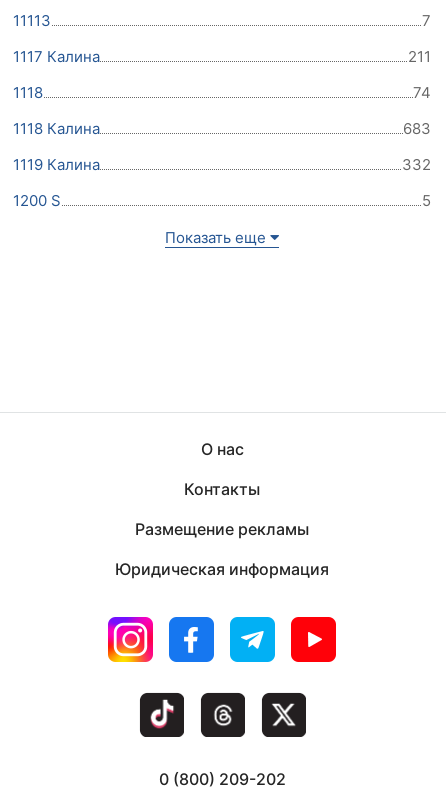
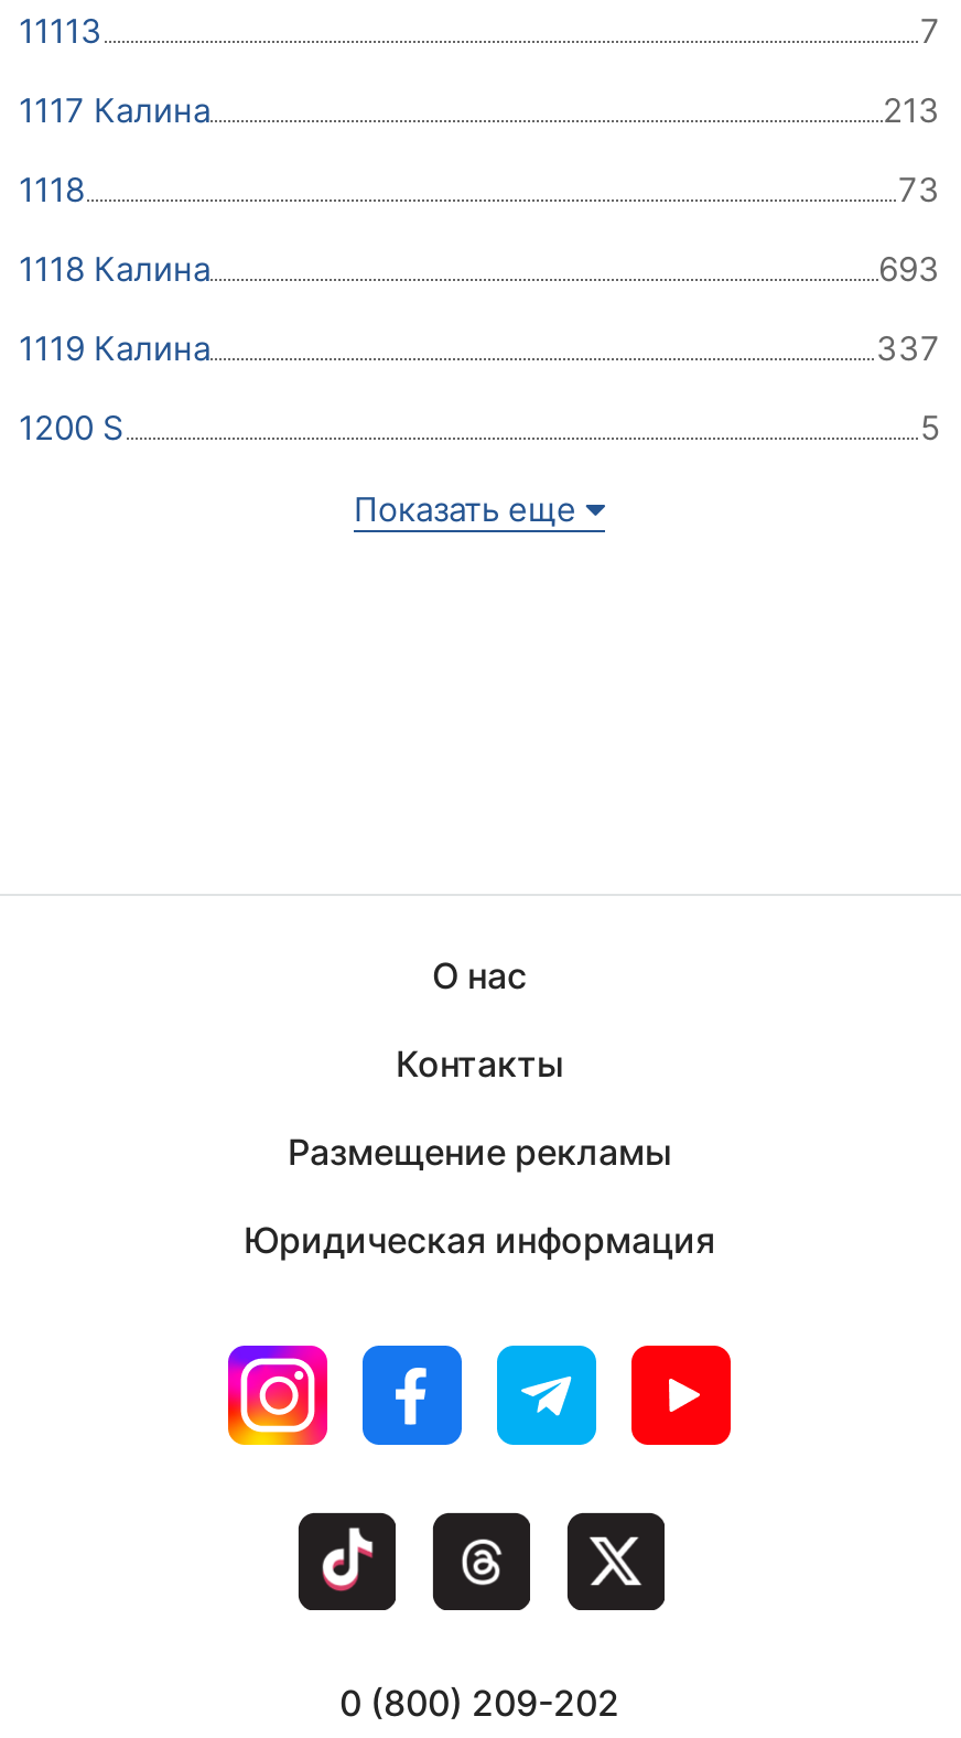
[408,47,431,66] 211 -> [883,90,940,132] 213
[413,83,431,102] 74 -> [898,169,940,211] 73
[403,119,431,138] 683 -> [878,248,940,290] 693
[402,155,431,174] 332 -> [876,328,940,370] 337

